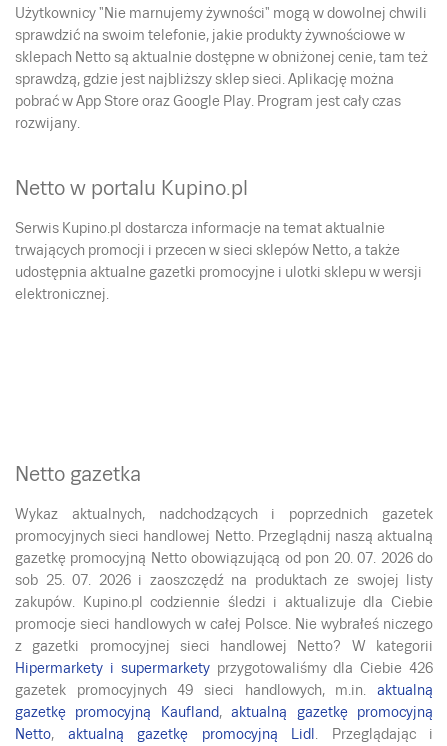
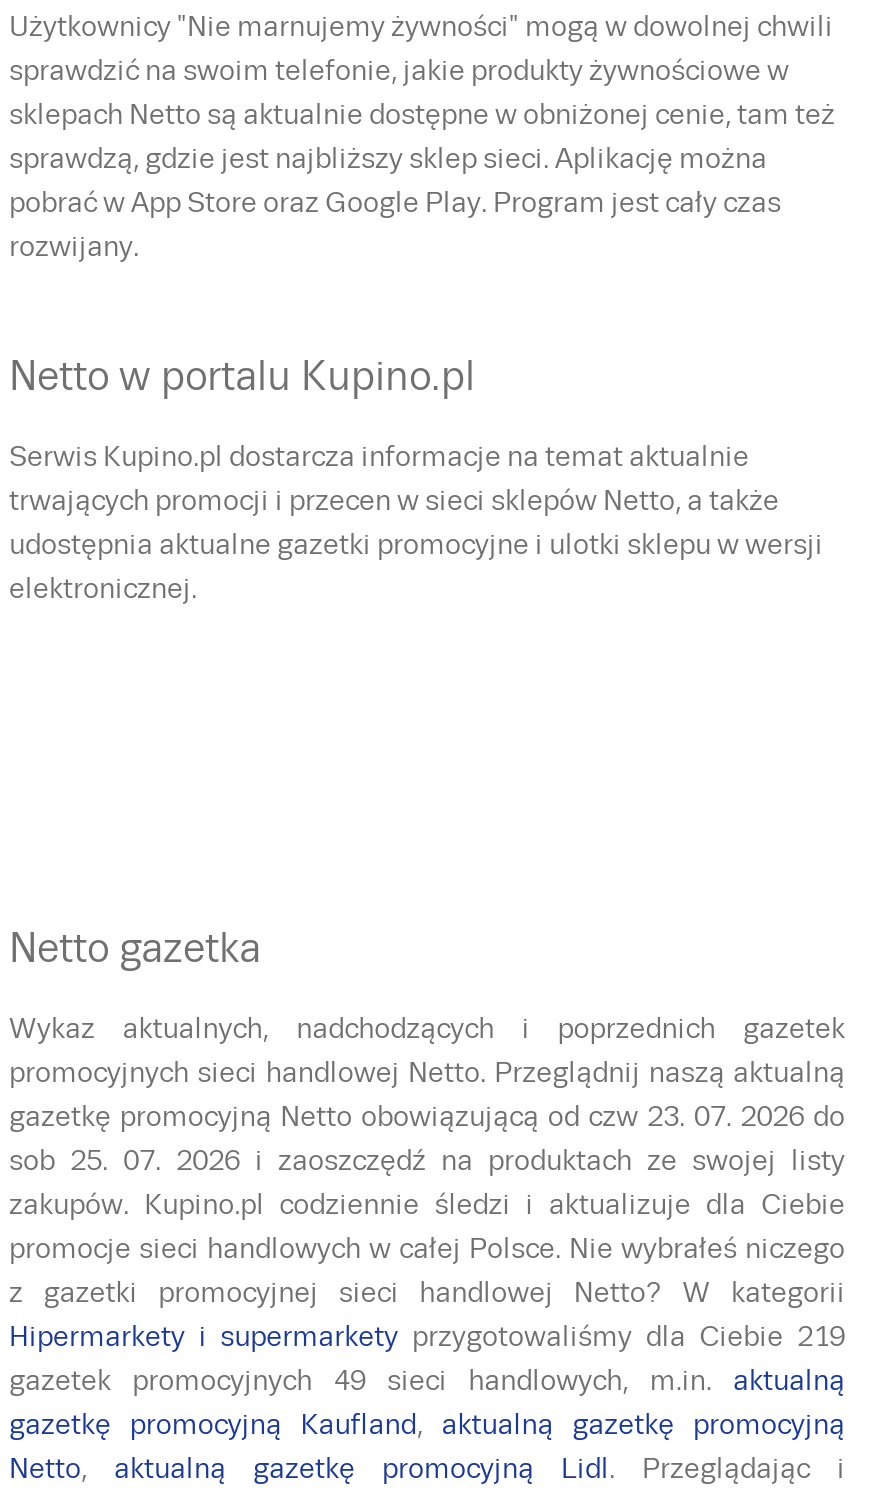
[15,550,433,566] gazetkę promocyjną Netto obowiązującą od pon 20. 07. 2026 do -> [9,1100,845,1132] gazetkę promocyjną Netto obowiązującą od czw 23. 07. 2026 do
[15,660,433,676] Hipermarkety i supermarkety przygotowaliśmy dla Ciebie 426 -> [9,1320,845,1352] Hipermarkety i supermarkety przygotowaliśmy dla Ciebie 219

